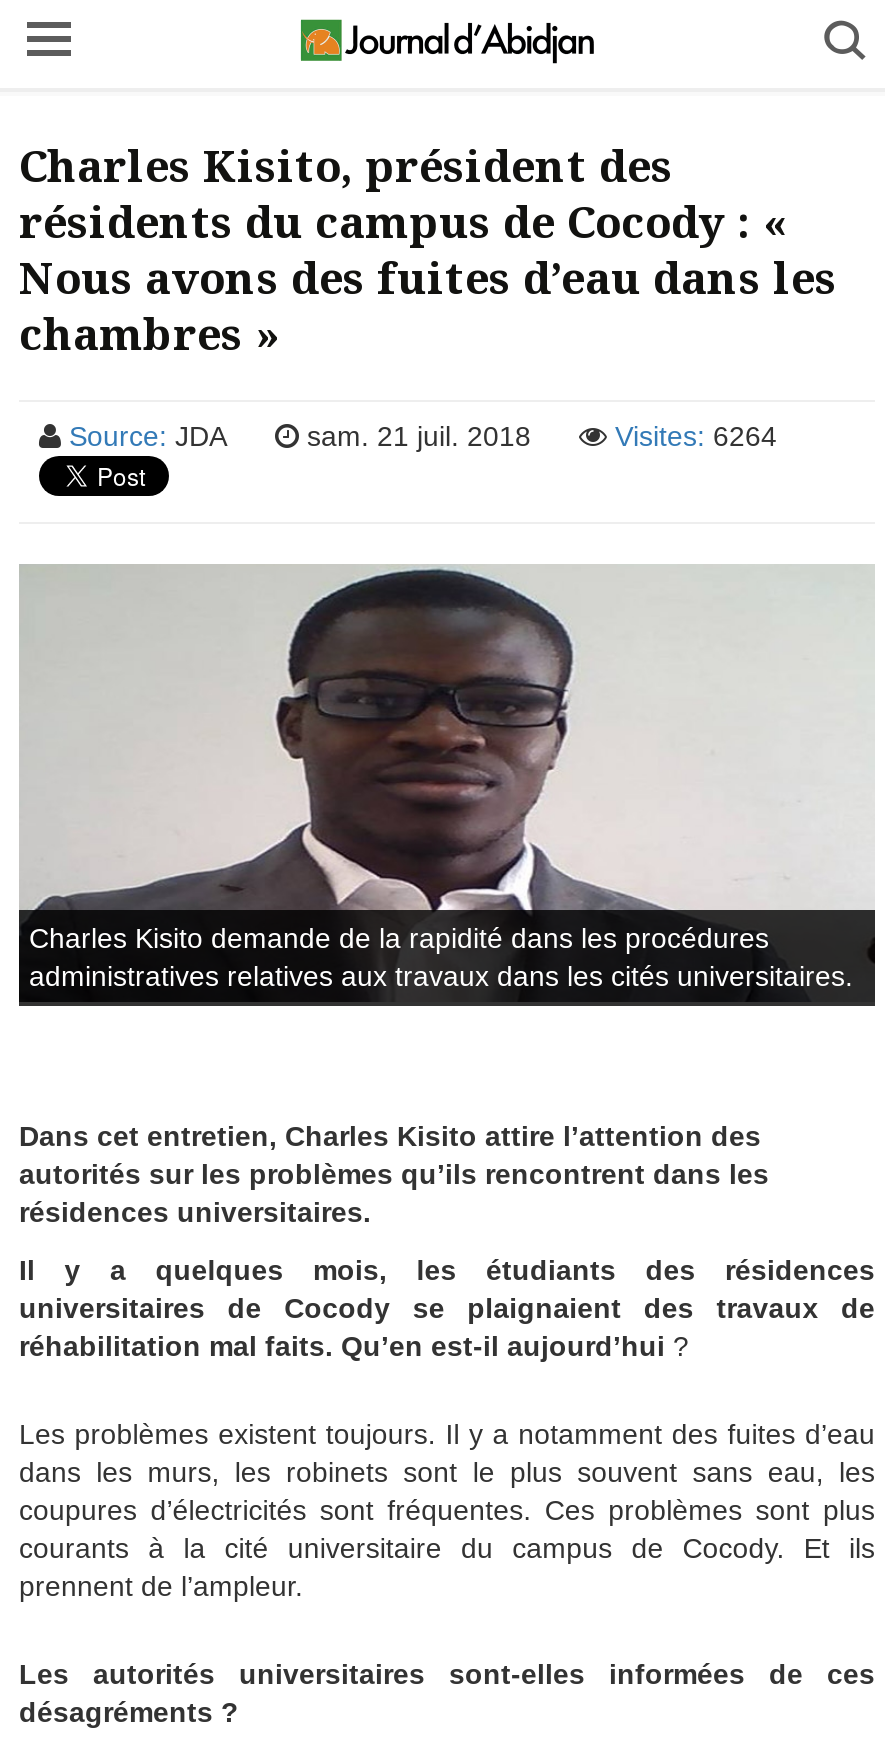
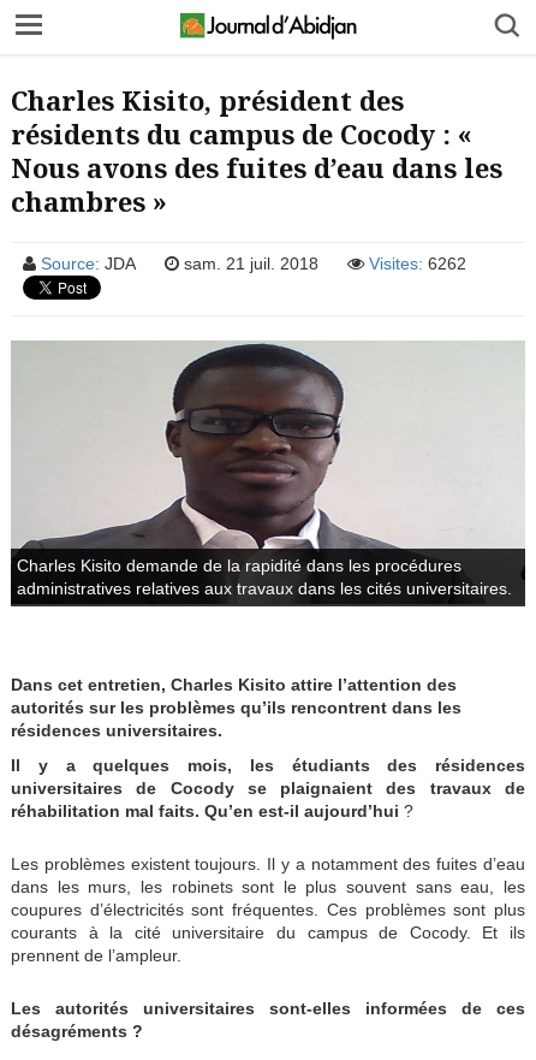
[615,420,777,452] Visites: 6264 -> [369,254,466,273] Visites: 6262

